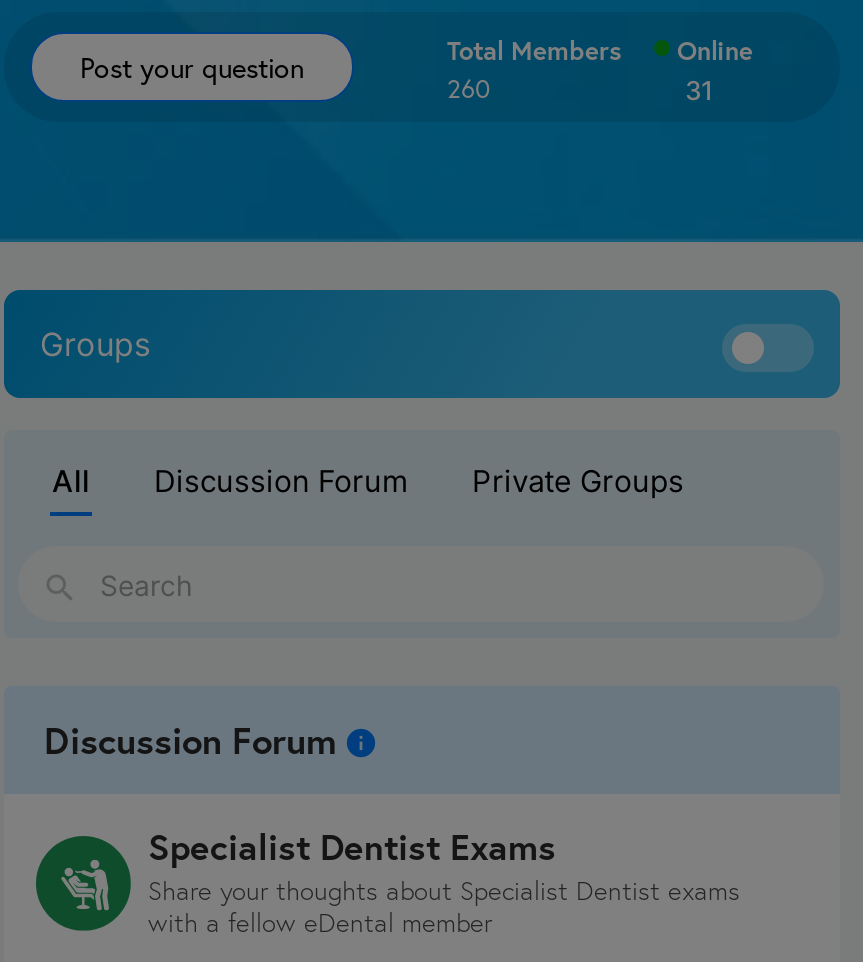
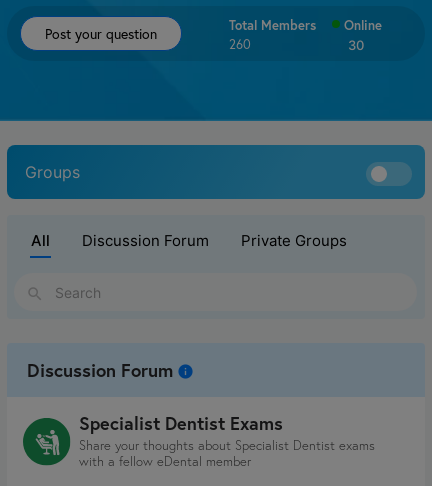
[685,73,713,105] 31 -> [347,36,363,52] 30

